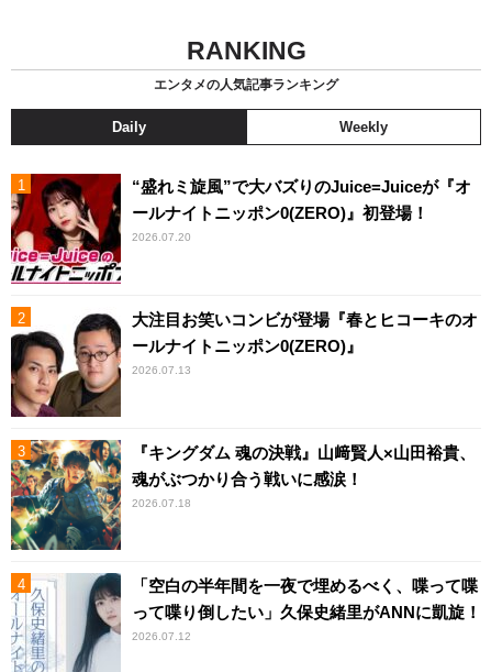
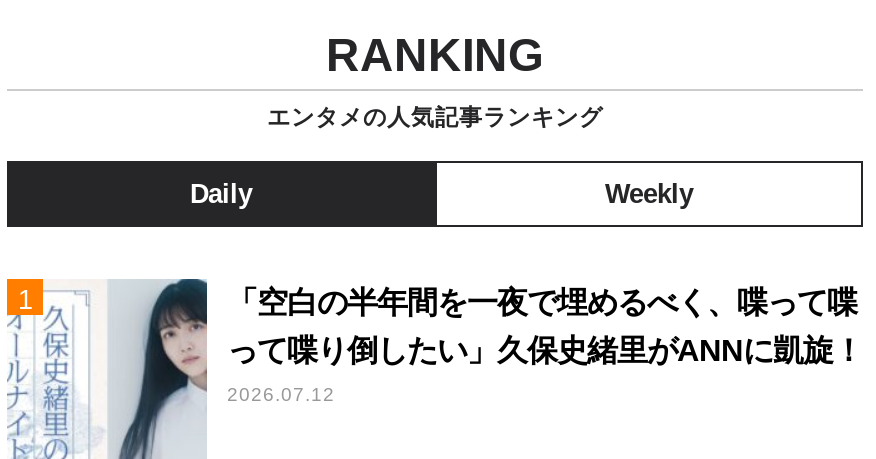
[10,173,471,285] [image] | “盛れミ旋風”で大バズりのJuice=Juiceが『オ | ールナイトニッポン0(ZERO)』初登場！ | 2026.07.20 -> none
[10,306,478,418] [image] | 大注目お笑いコンビが登場『春とヒコーキのオ | ールナイトニッポン0(ZERO)』 | 2026.07.13 -> none
[10,439,476,551] [image] | 『キングダム 魂の決戦』山﨑賢人×山田裕貴、 | 魂がぶつかり合う戦いに感涙！ | 2026.07.18 -> none

